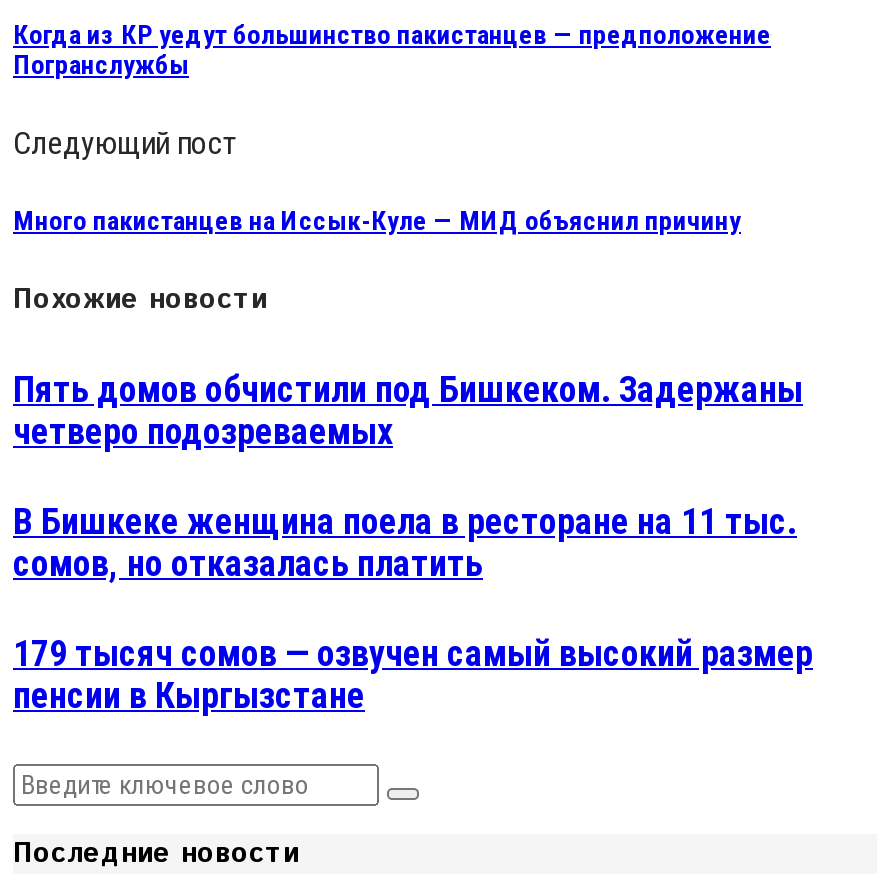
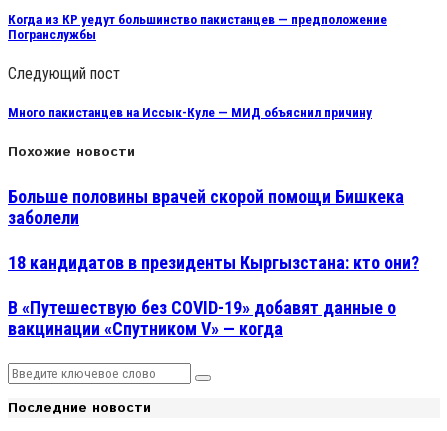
[13,368,803,452] Пять домов обчистили под Бишкеком. Задержаны | четверо подозреваемых -> [8,186,404,228] Больше половины врачей скорой помощи Бишкека | заболели
[13,500,797,584] В Бишкеке женщина поела в ресторане на 11 тыс. | сомов, но отказалась платить -> [8,252,419,273] 18 кандидатов в президенты Кыргызстана: кто они?
[13,632,813,716] 179 тысяч сомов — озвучен самый высокий размер | пенсии в Кыргызстане -> [8,297,396,339] В «Путешествую без COVID-19» добавят данные о | вакцинации «Спутником V» — когда

